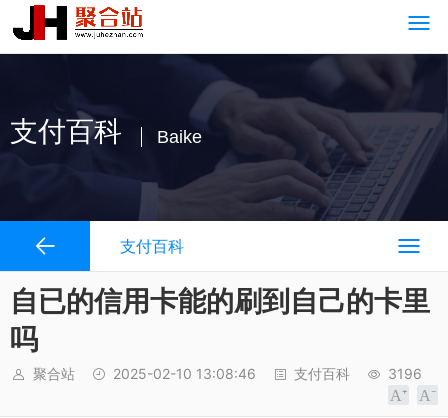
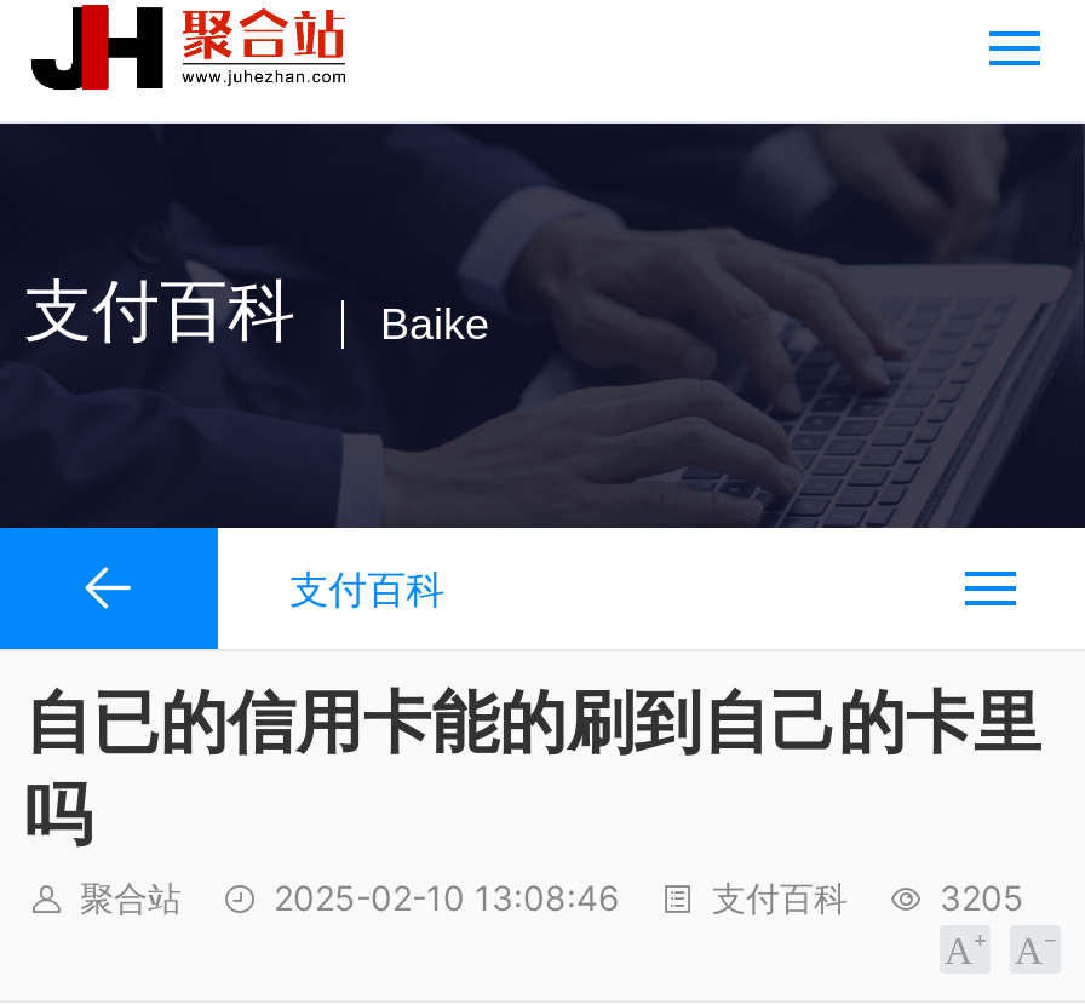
[388,365,422,382] 3196 -> [940,877,1024,918] 3205

